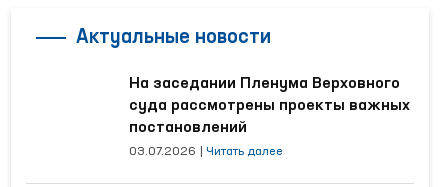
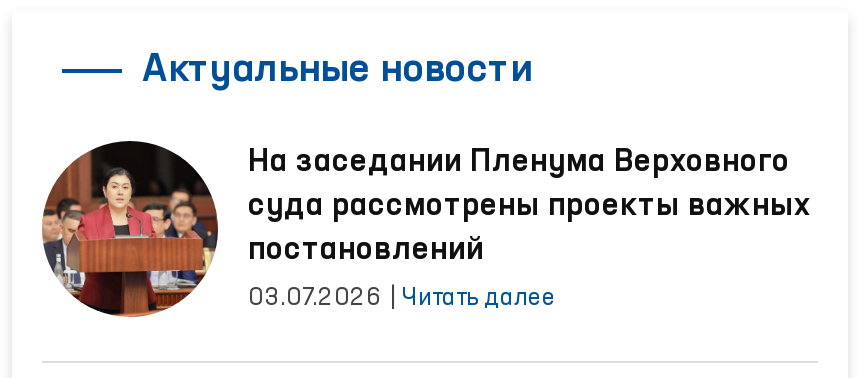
none -> [40,139,220,319] [image]

